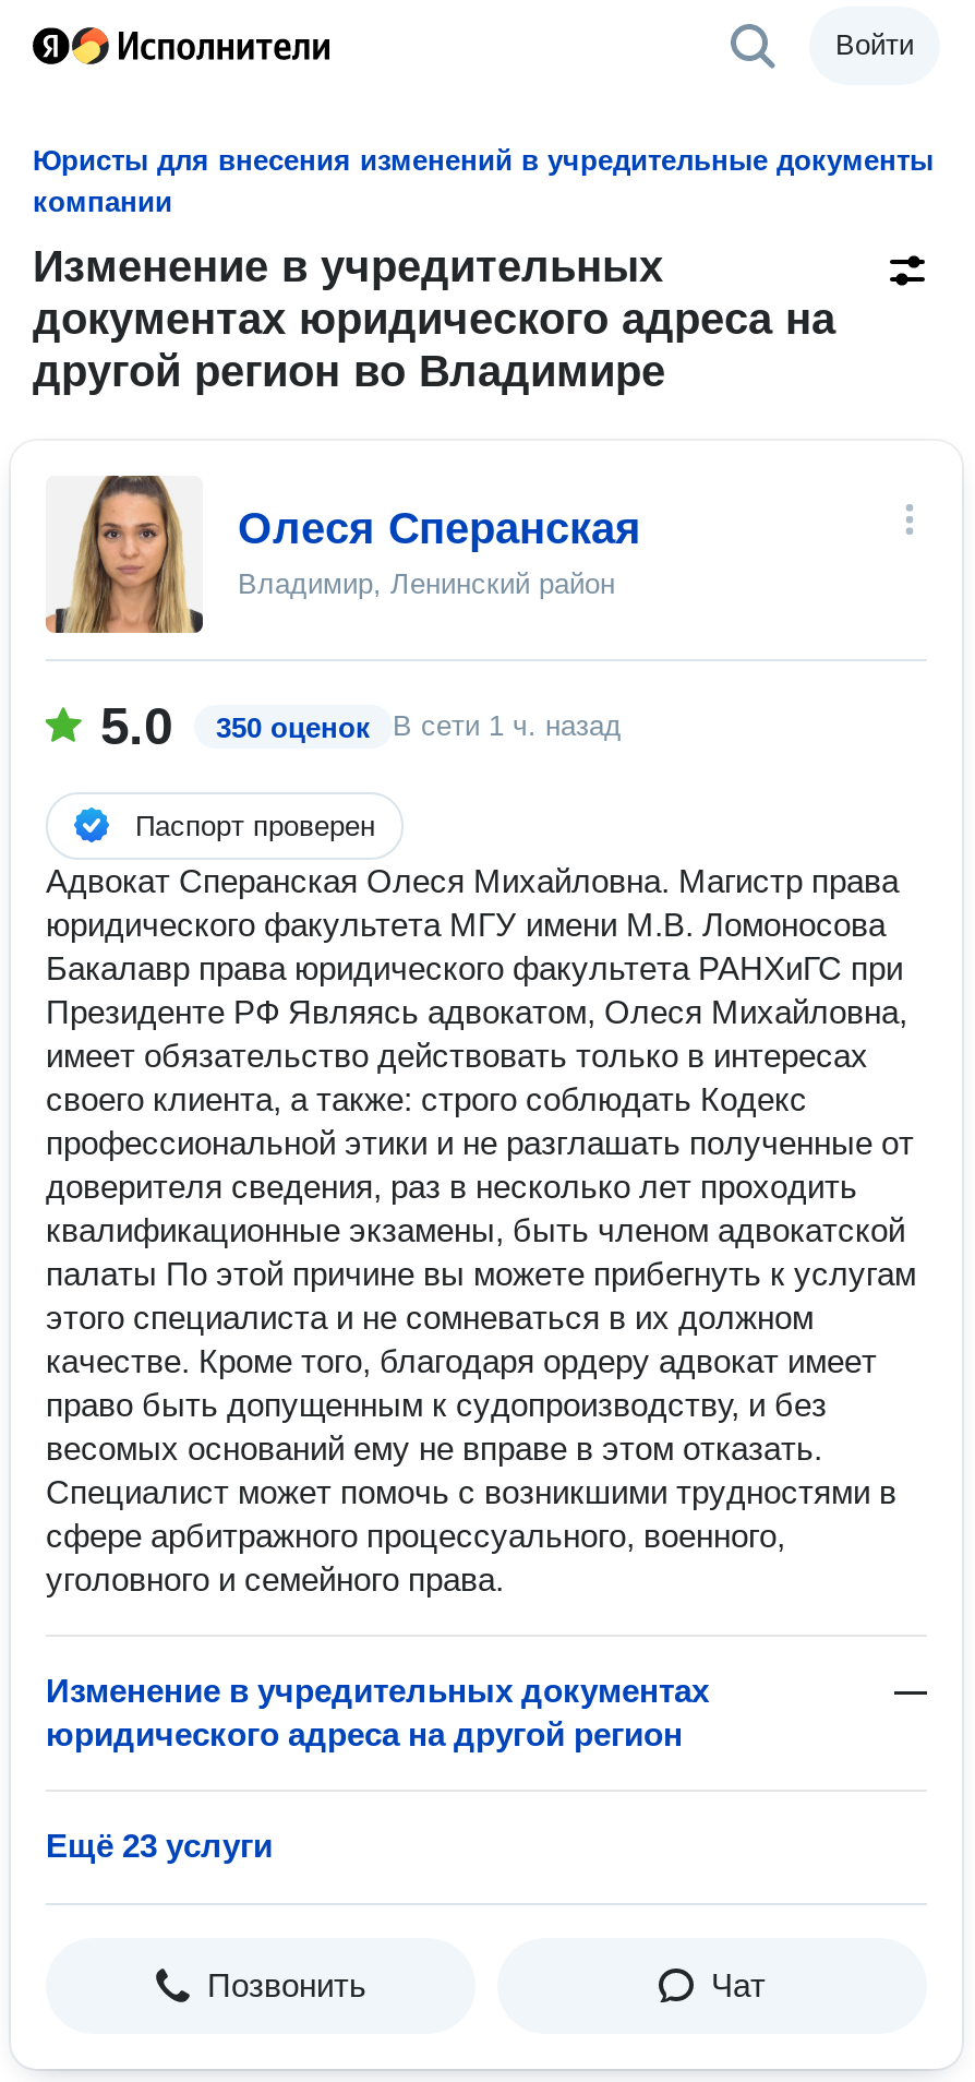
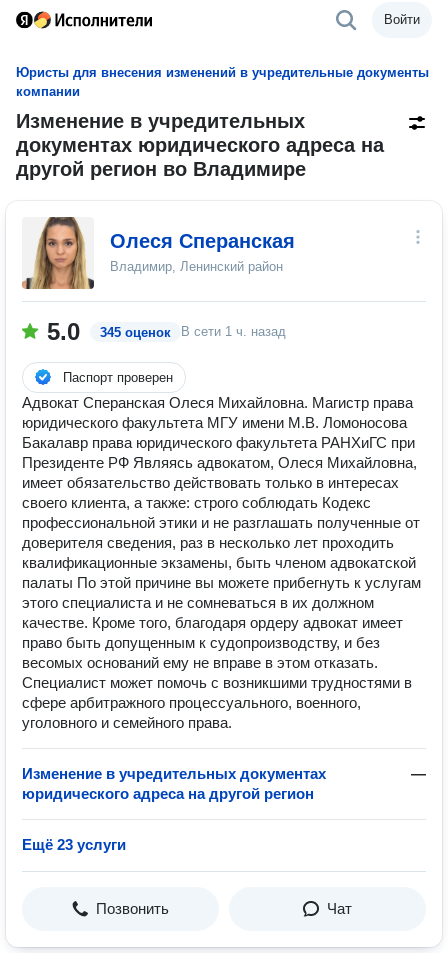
[100,696,622,755] 5.0 350 оценок В сети 1 ч. назад -> [47,318,286,345] 5.0 345 оценок В сети 1 ч. назад

